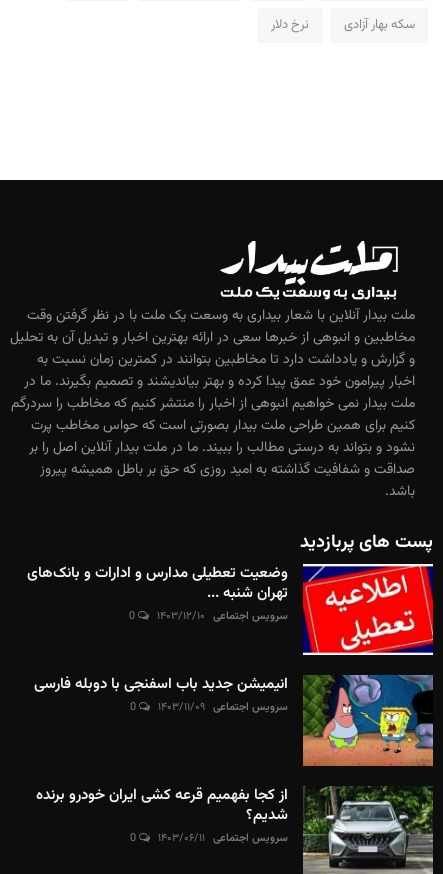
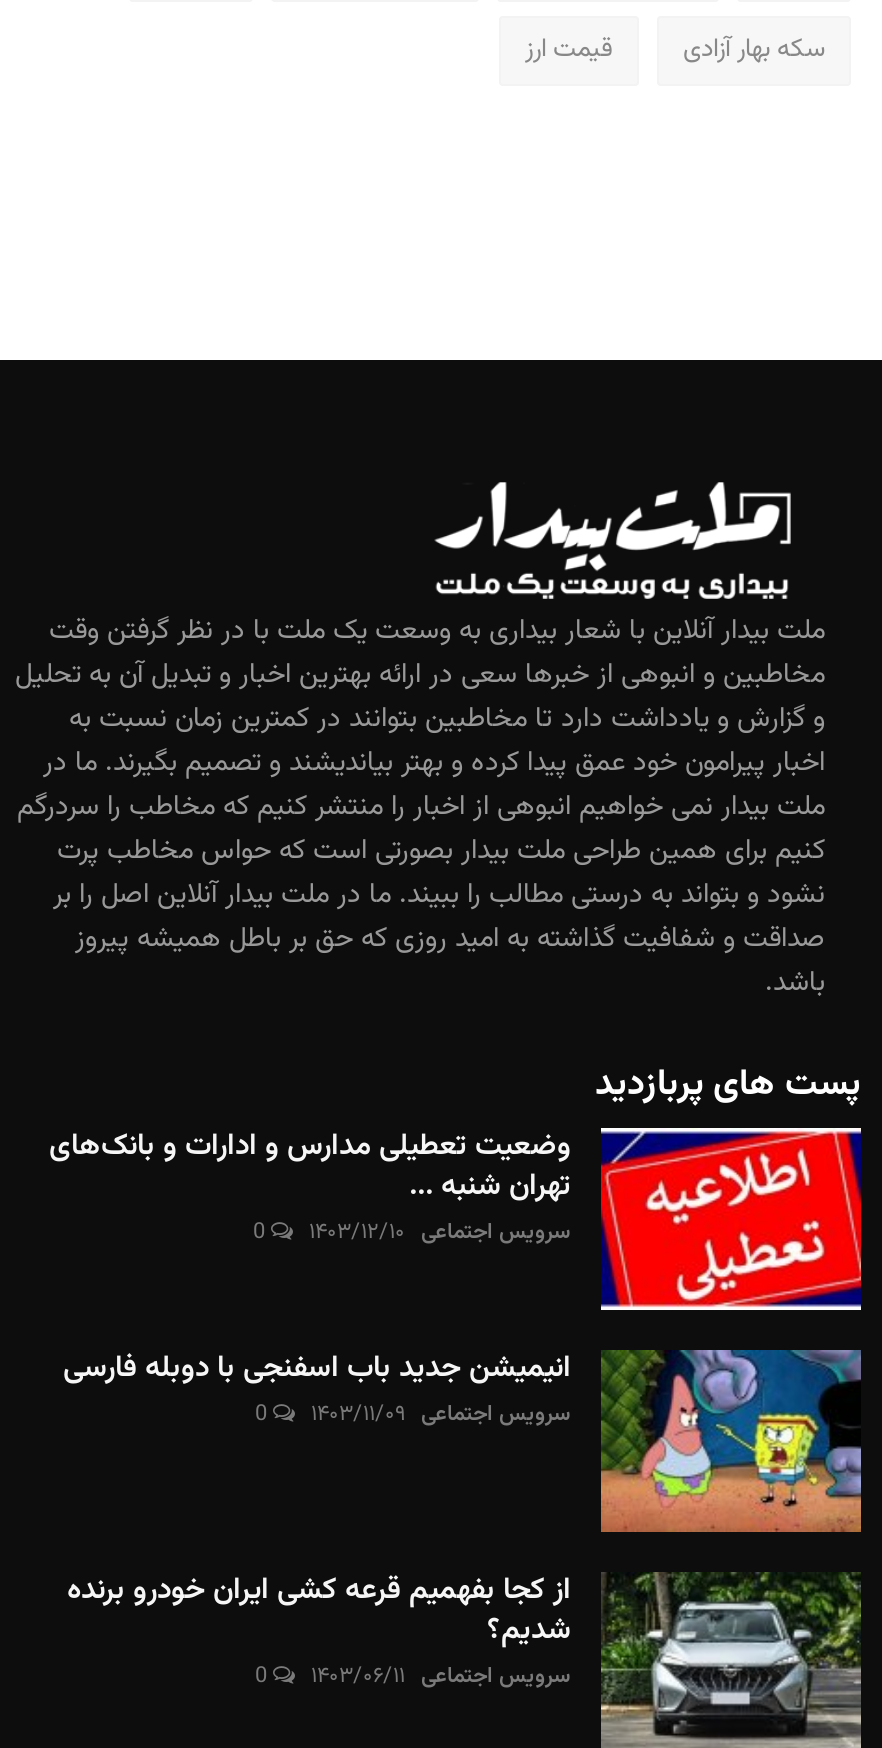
[271,15,309,35] نرخ دلار -> [525,31,613,71] قیمت ارز

